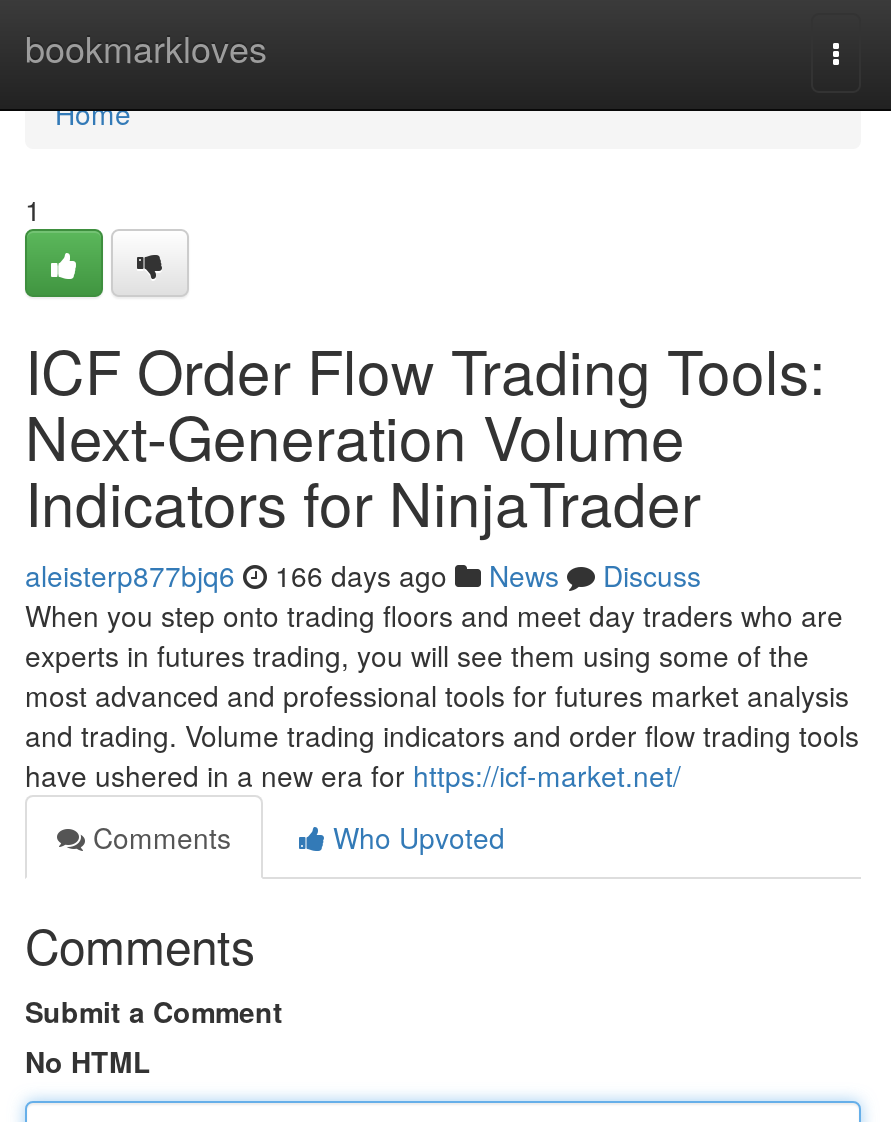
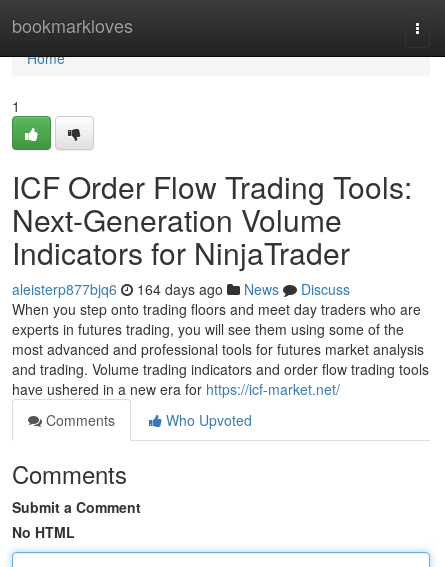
[25,555,701,595] aleisterp877bjq6 166 days ago News Discuss -> [12,279,350,299] aleisterp877bjq6 164 days ago News Discuss

